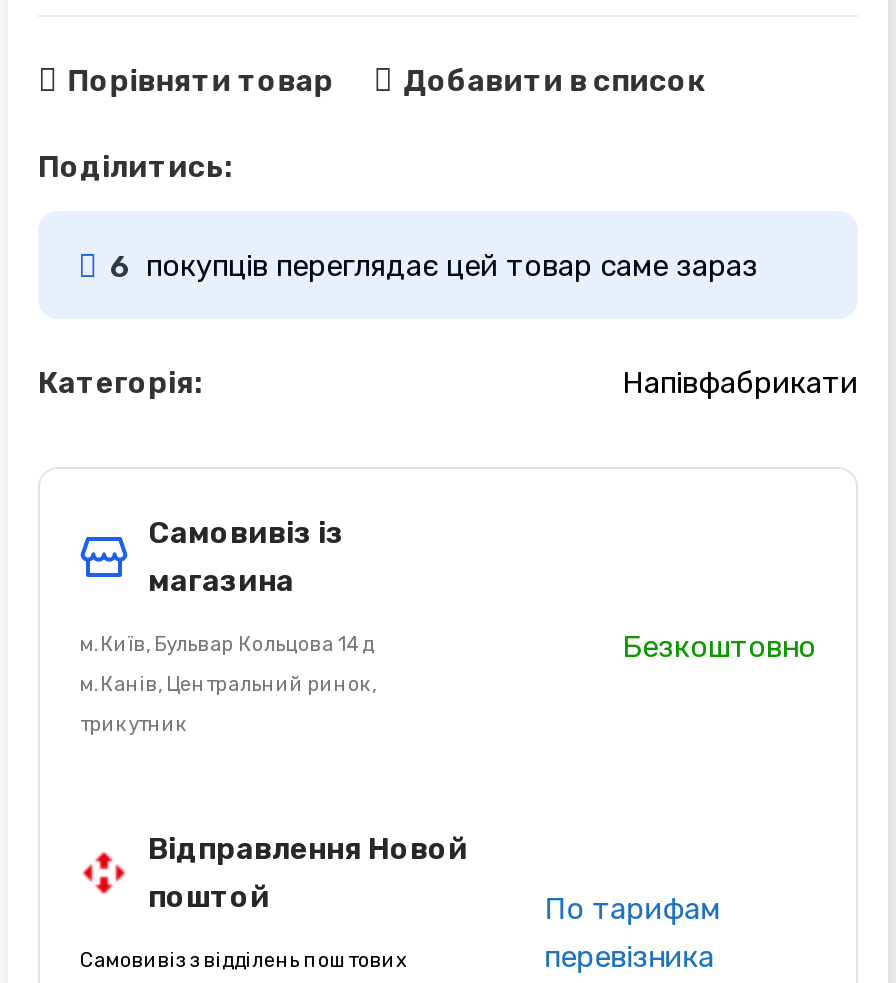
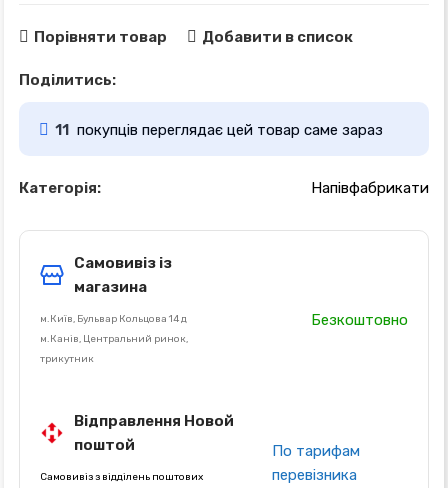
[110,248,758,284] 6 покупців переглядає цей товар саме зараз -> [55,121,383,139] 11 покупців переглядає цей товар саме зараз

